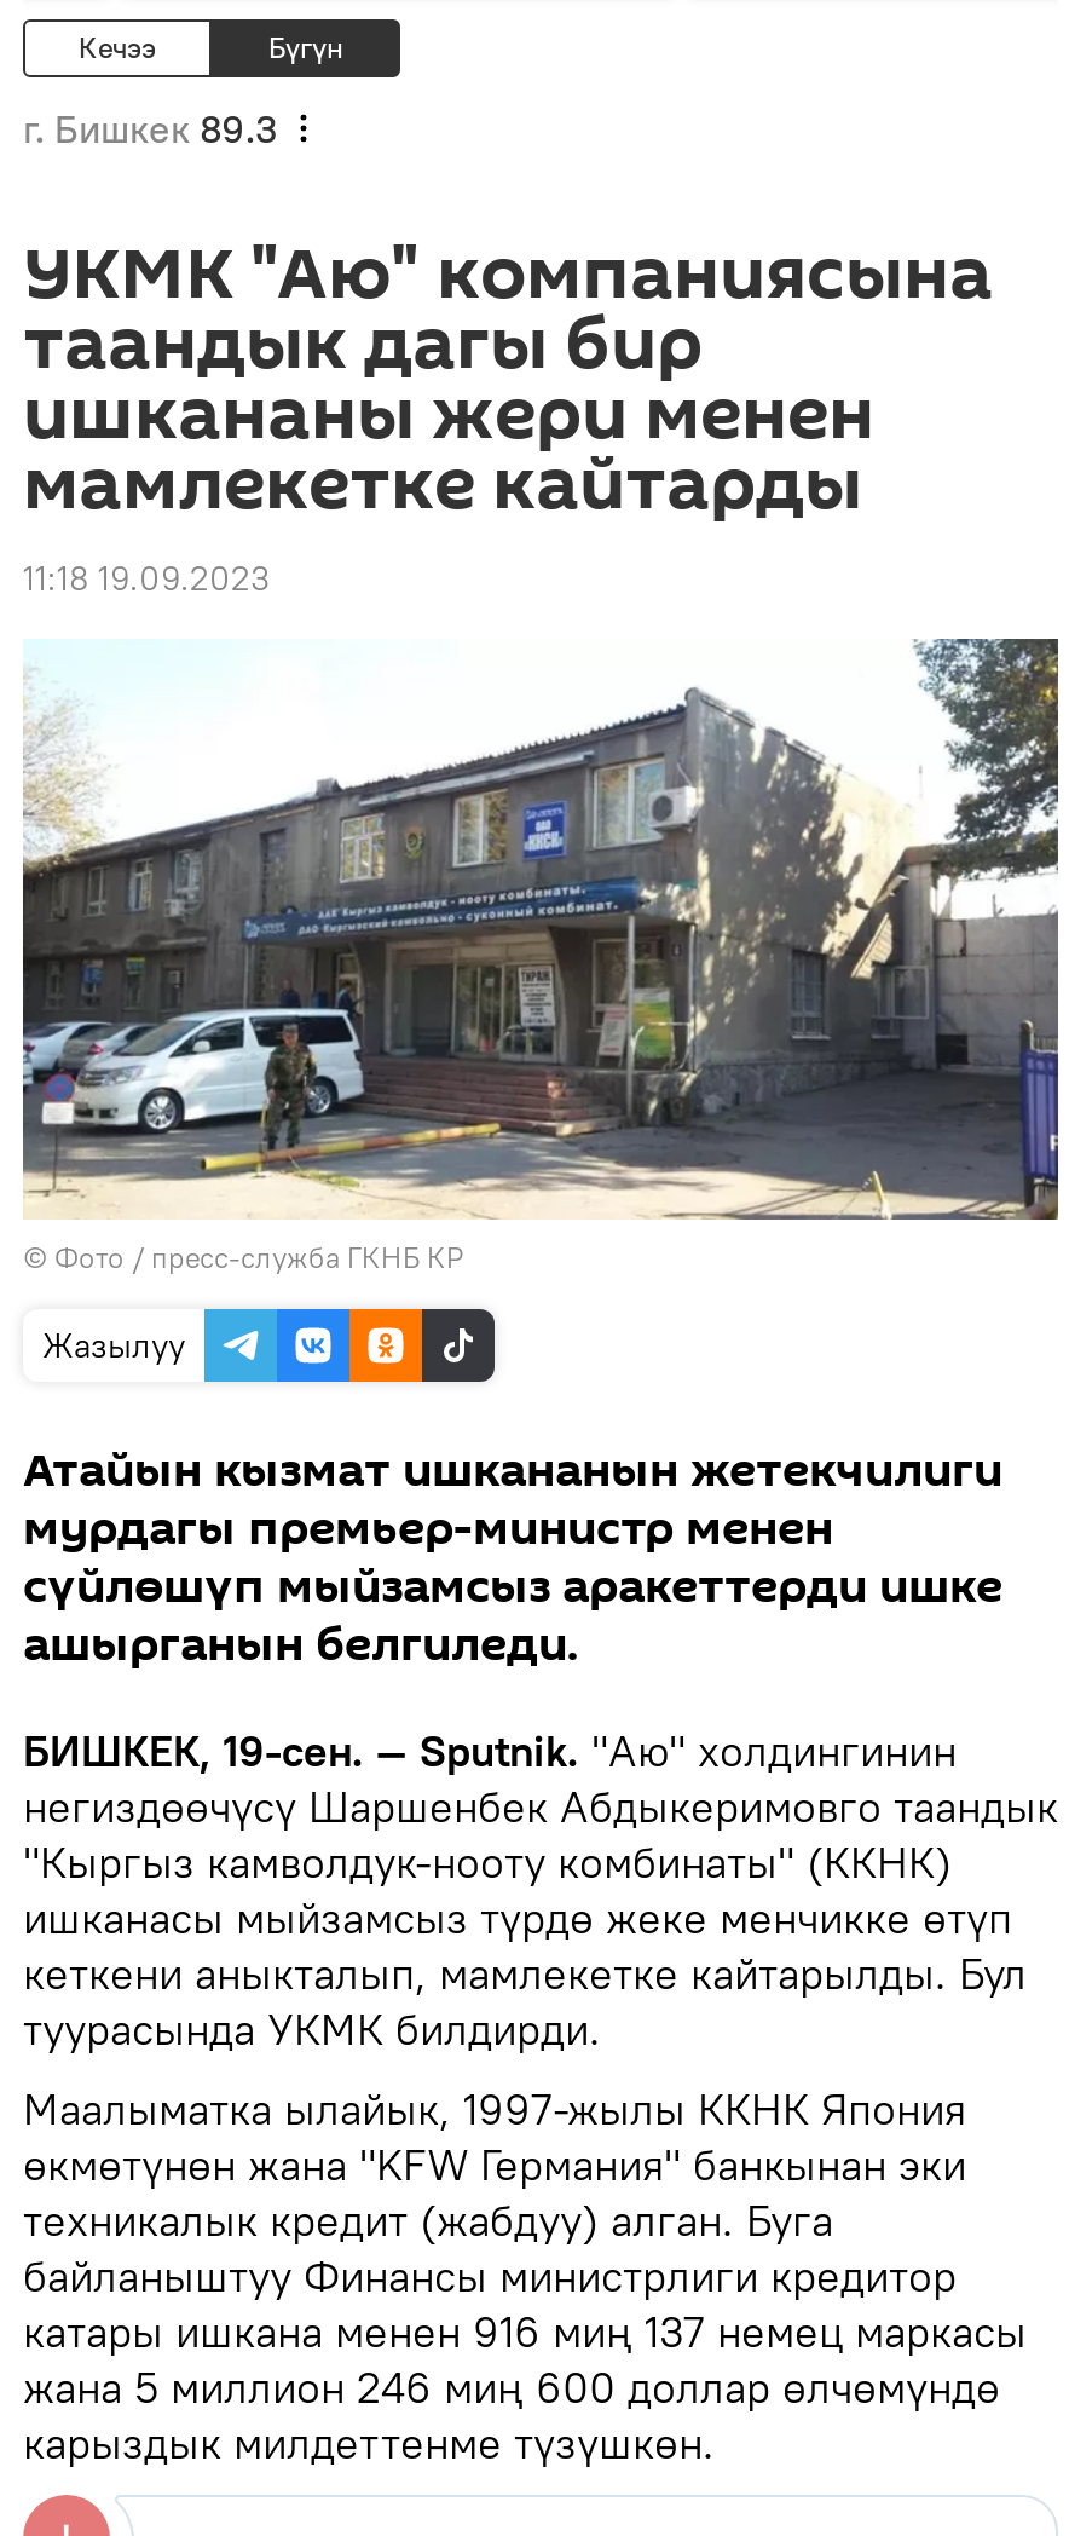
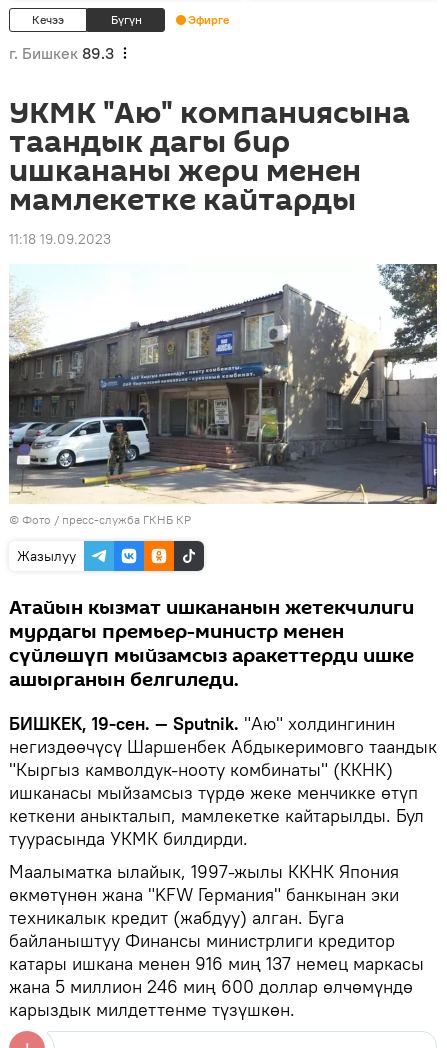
none -> [188,12,229,27] Эфирге

